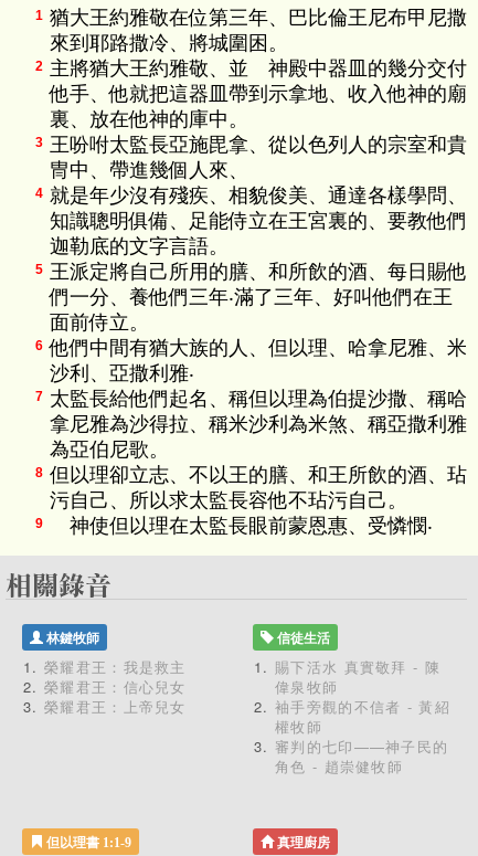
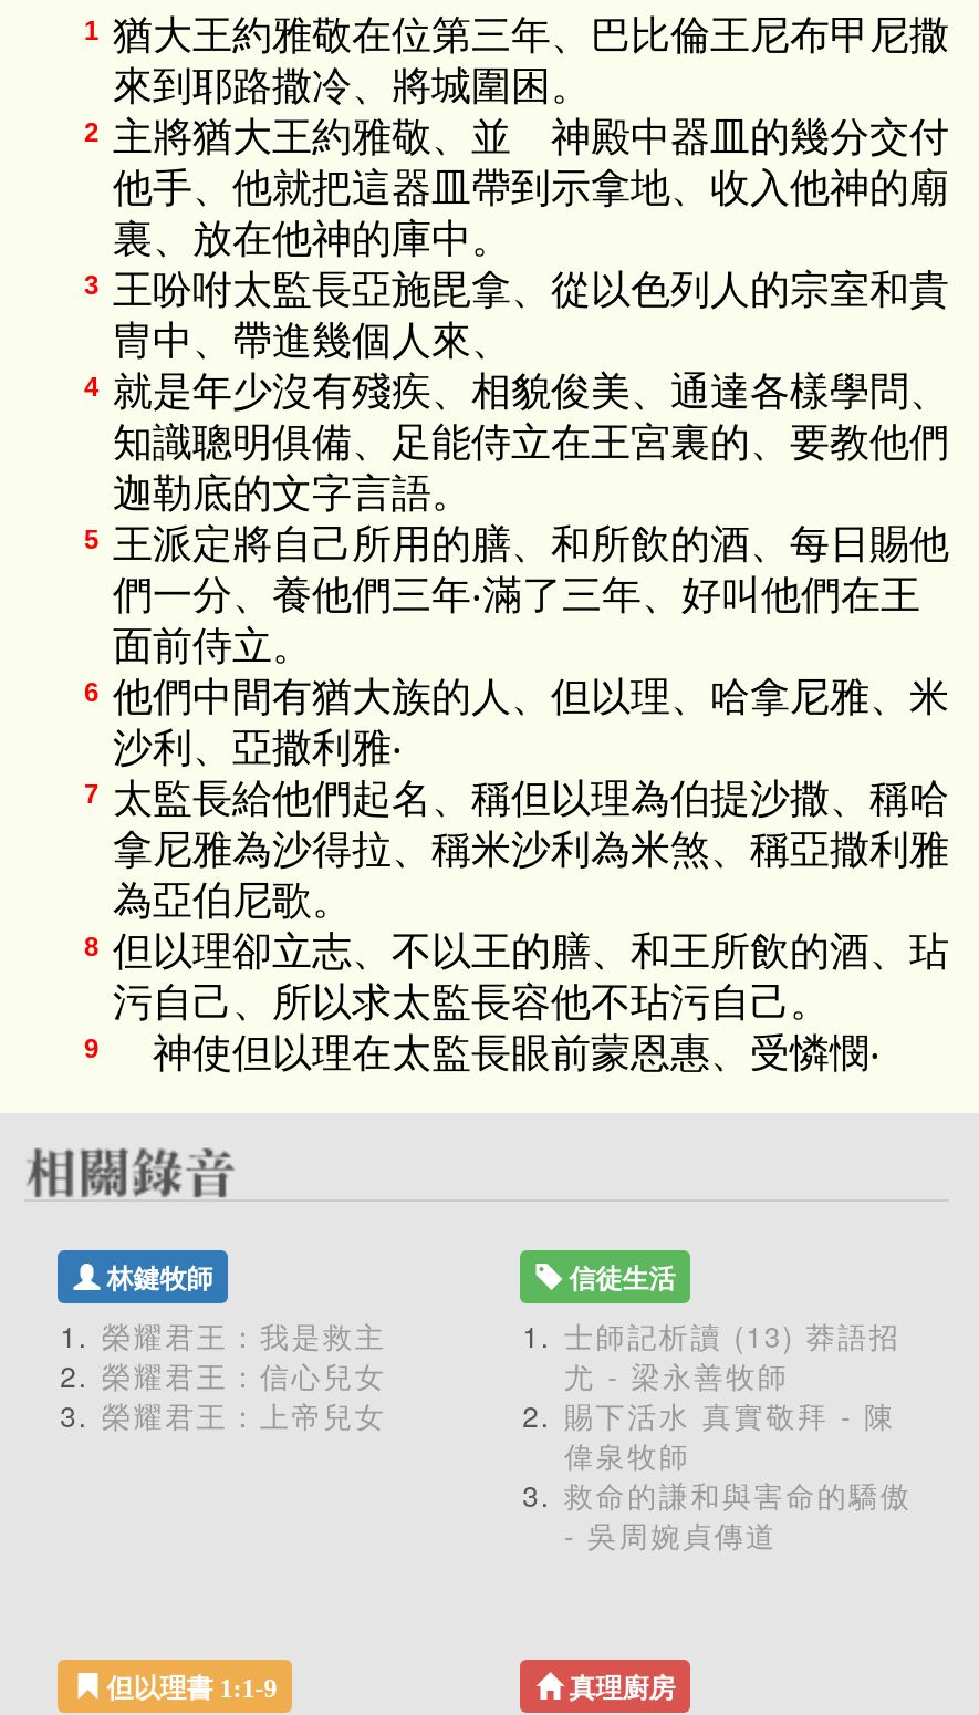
moved [275,656,440,697] -> [564,1394,896,1476]: 賜下活水 真實敬拜 - 陳 | 偉泉牧師
none -> [564,1314,901,1396] 士師記析讀 (13) 莽語招 | 尤 - 梁永善牧師
[275,696,450,776] 袖手旁觀的不信者 - 黃紹 | 權牧師 | 審判的七印——神子民的 | 角色 - 趙崇健牧師 -> [564,1474,912,1556] 救命的謙和與害命的驕傲 | - 吳周婉貞傳道

